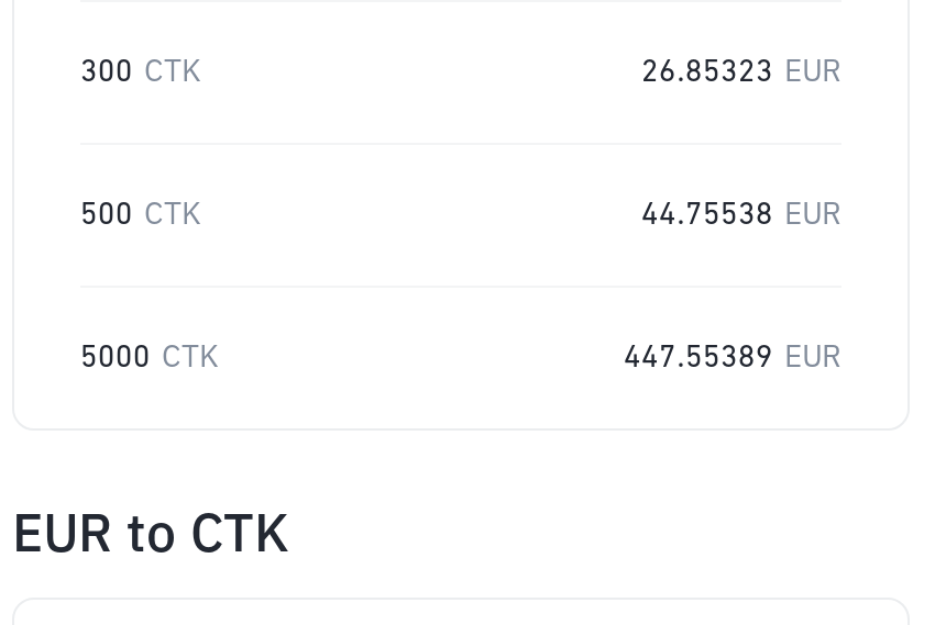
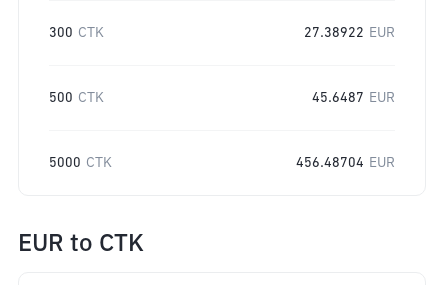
[641,57,842,88] 26.85323 EUR -> [304,26,395,40] 27.38922 EUR
[641,200,842,231] 44.75538 EUR -> [312,91,395,105] 45.6487 EUR
[624,343,842,373] 447.55389 EUR -> [296,156,395,170] 456.48704 EUR

